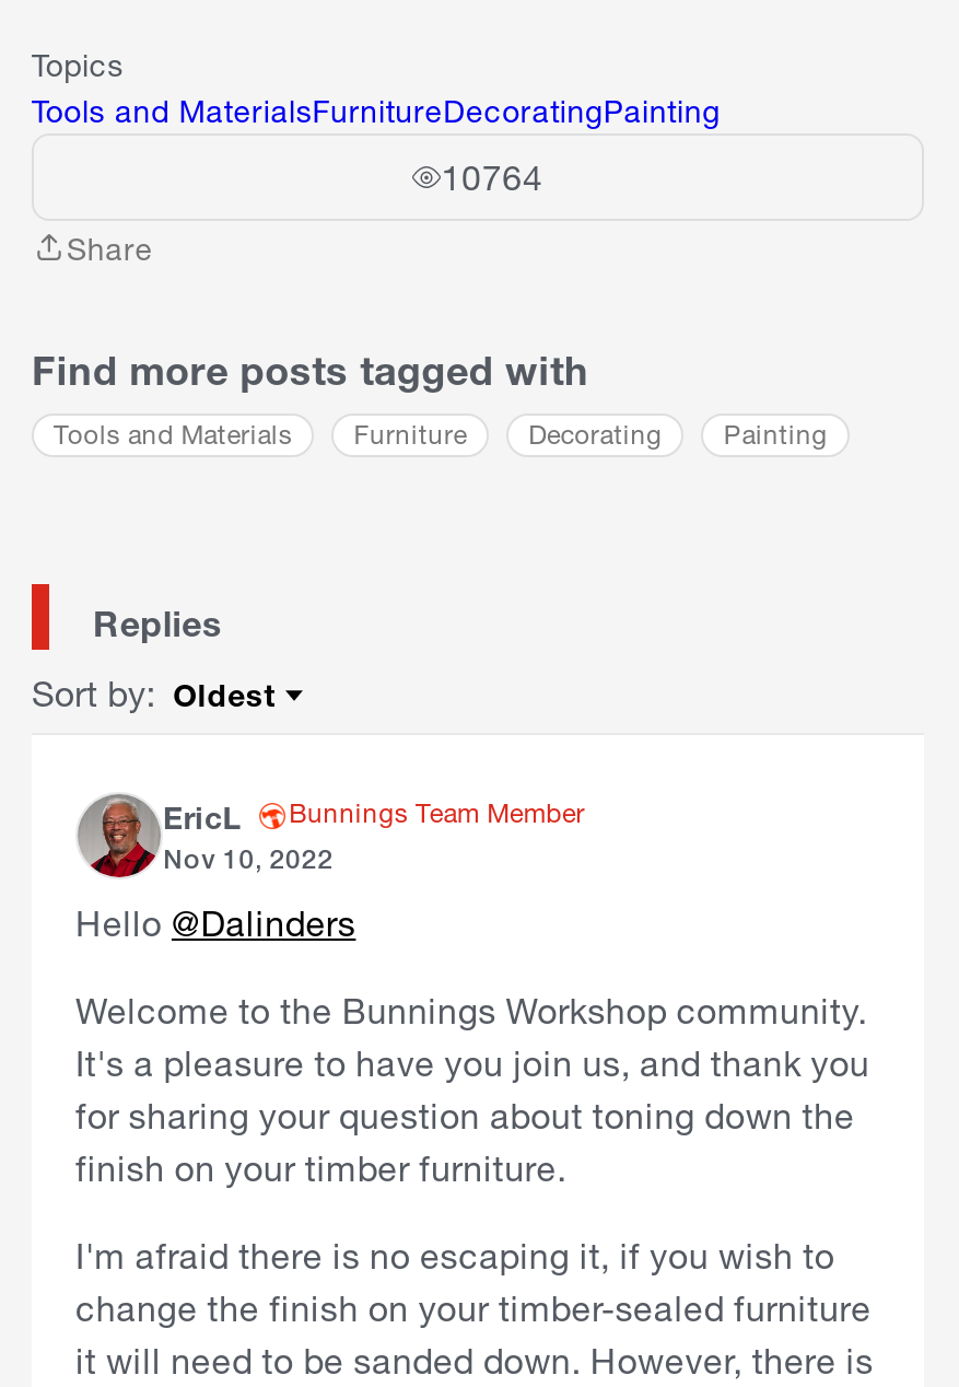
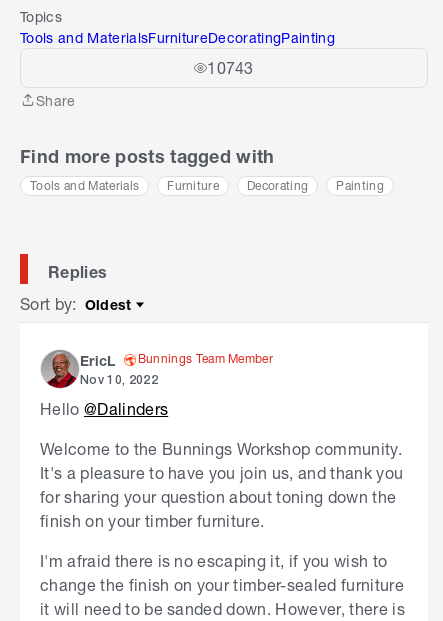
[441,156,543,198] 10764 -> [207,58,254,77] 10743

